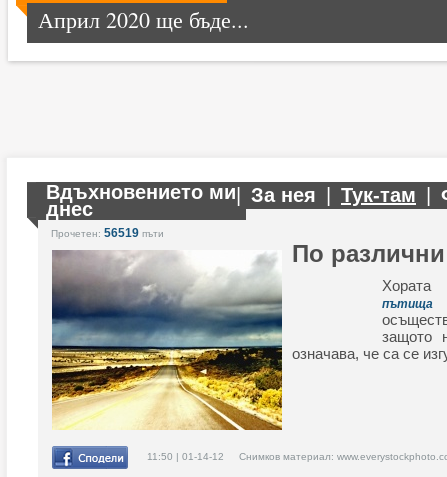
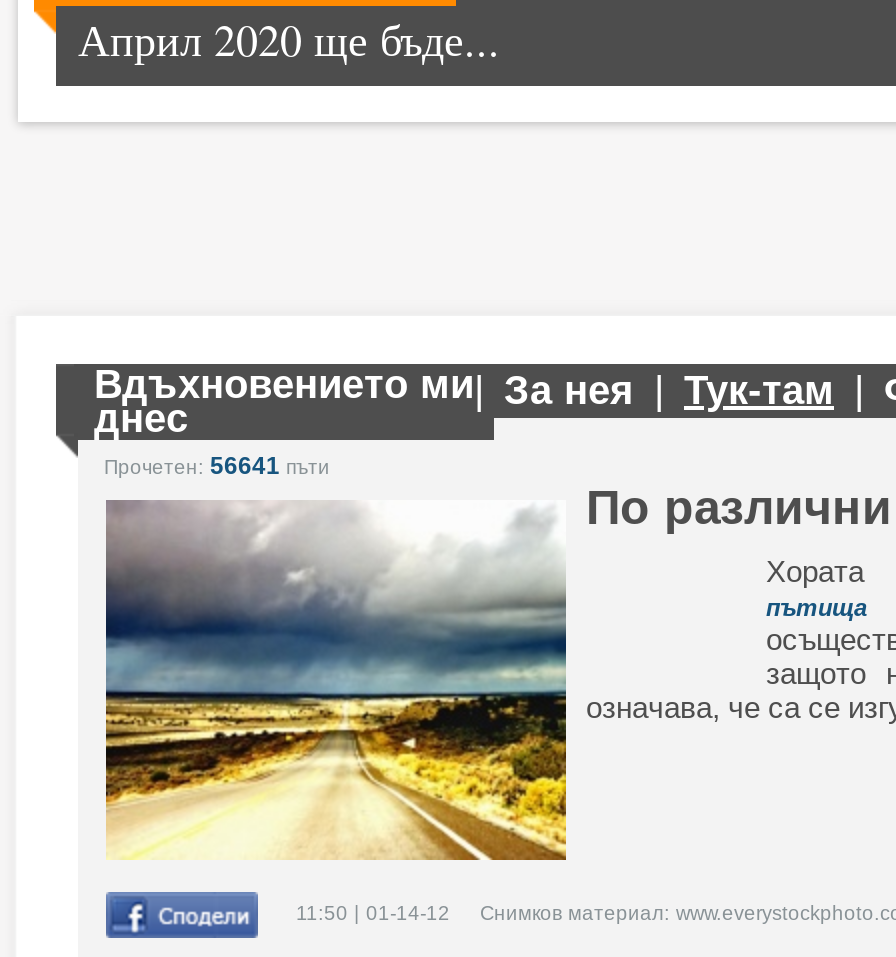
[51,226,164,240] Прочетен: 56519 пъти -> [104,452,330,480] Прочетен: 56641 пъти

